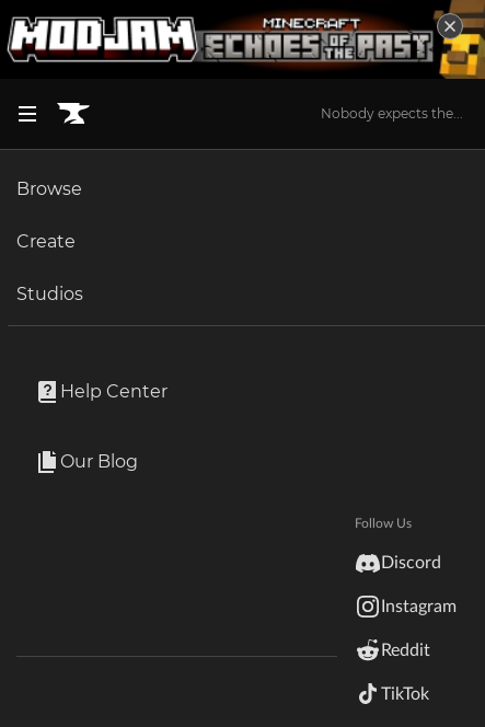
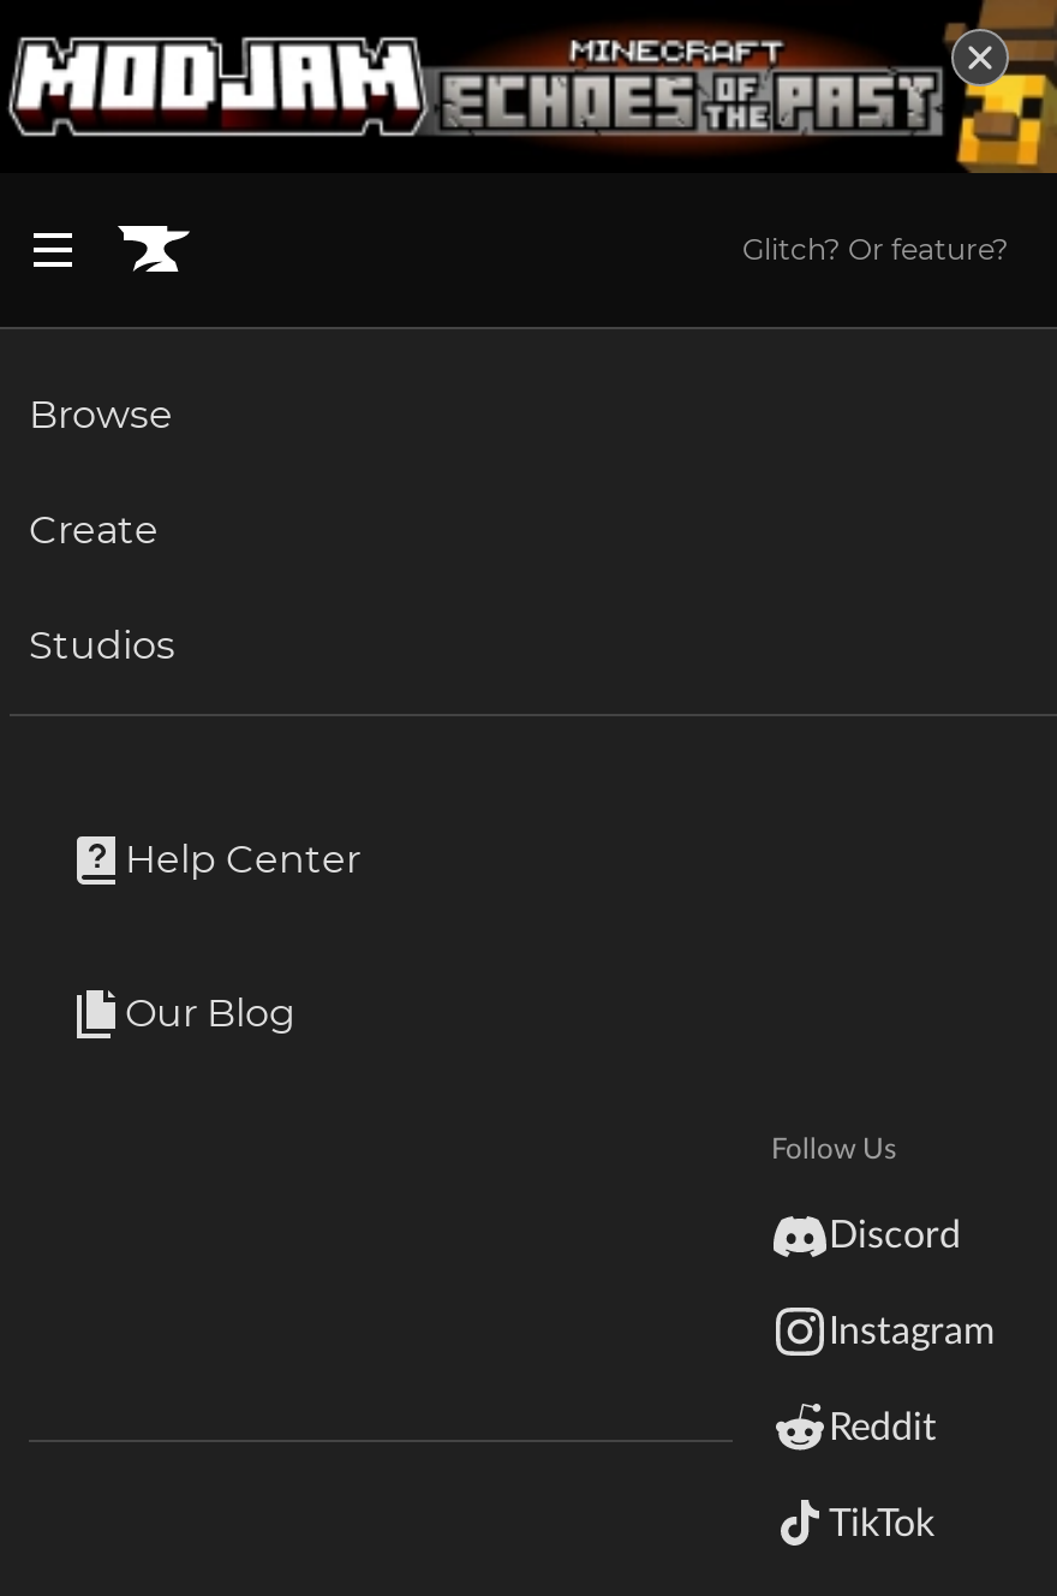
[321,105,463,121] Nobody expects the... -> [742,230,1009,266] Glitch? Or feature?

